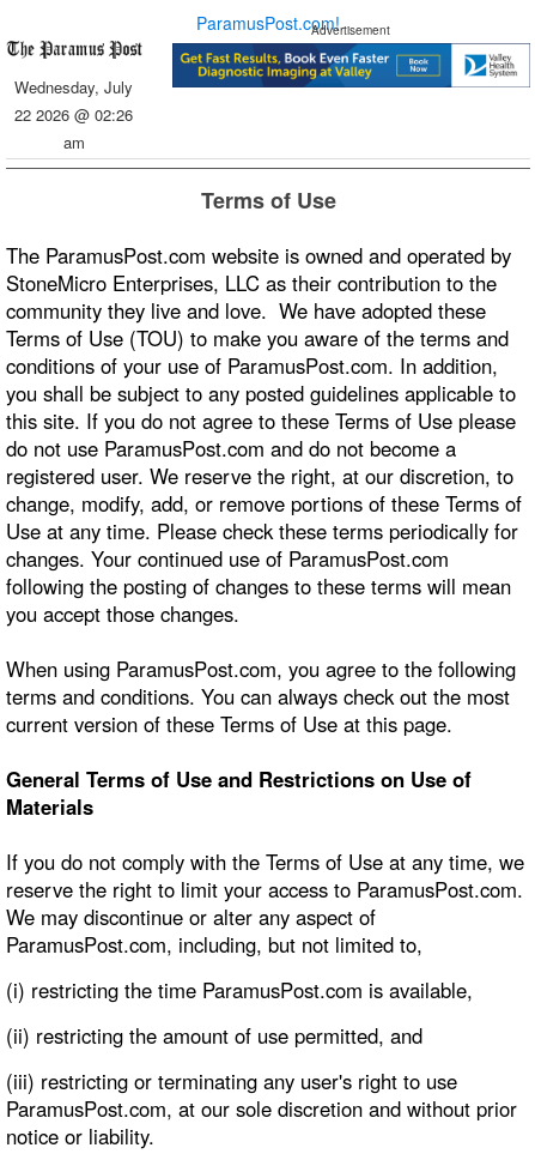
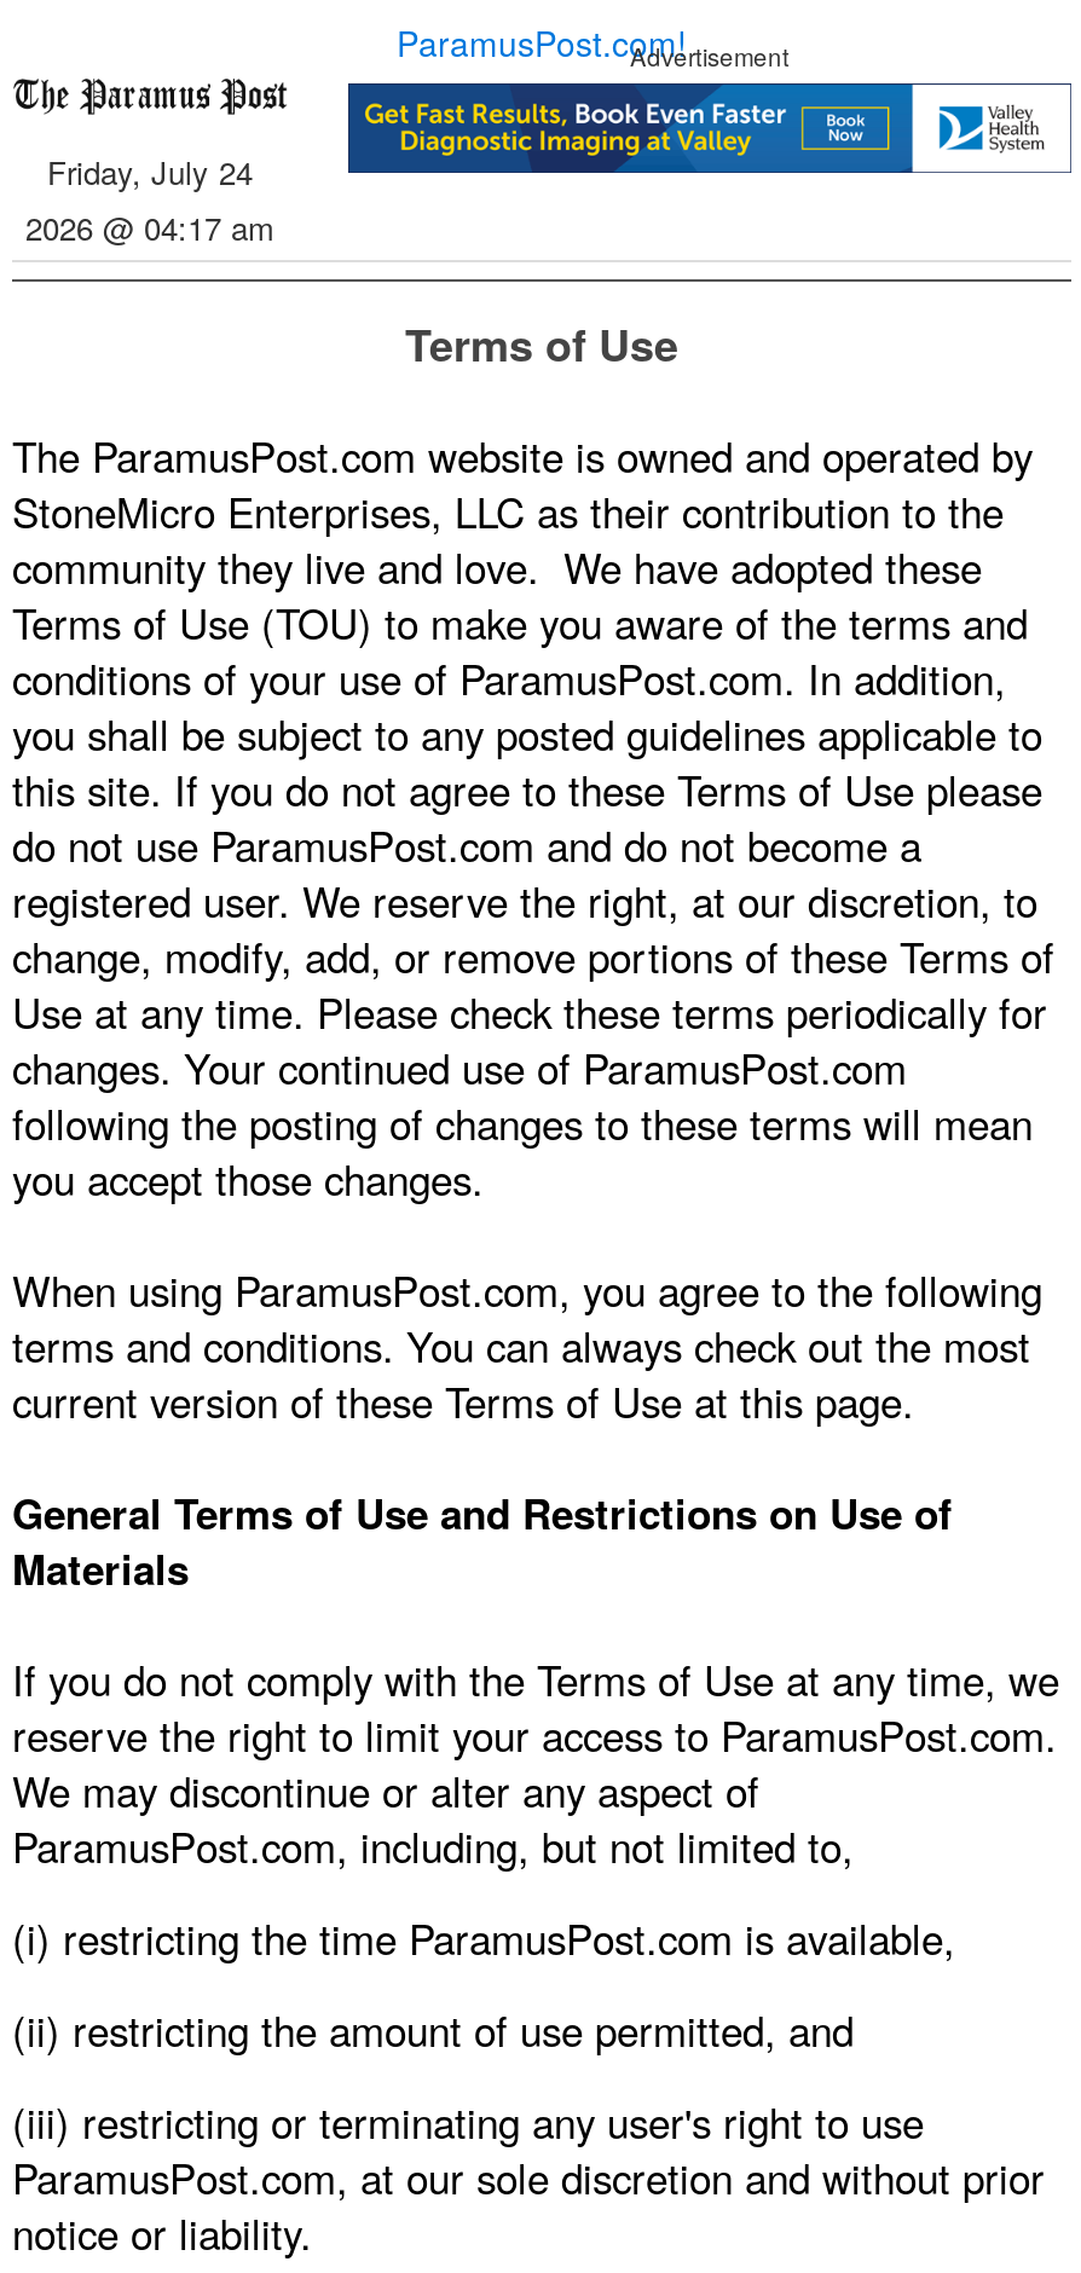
[15,75,133,153] Wednesday, July | 22 2026 @ 02:26 | am -> [25,149,274,250] Friday, July 24 | 2026 @ 04:17 am

